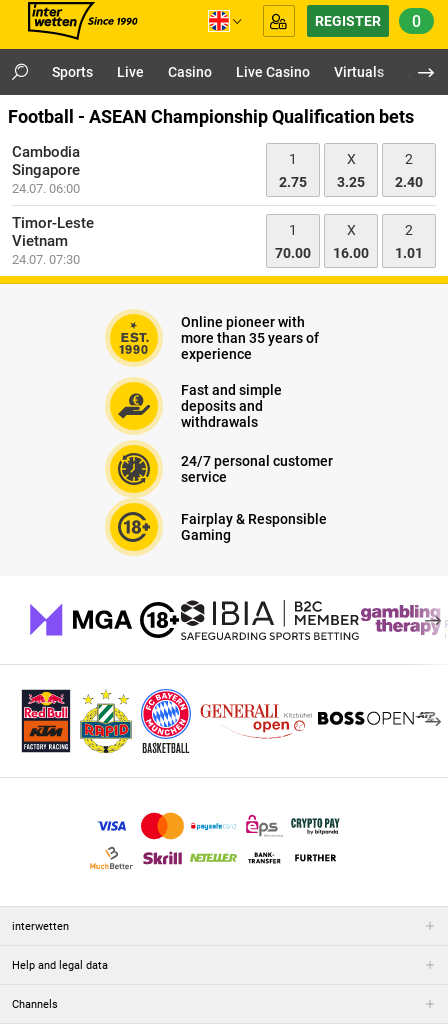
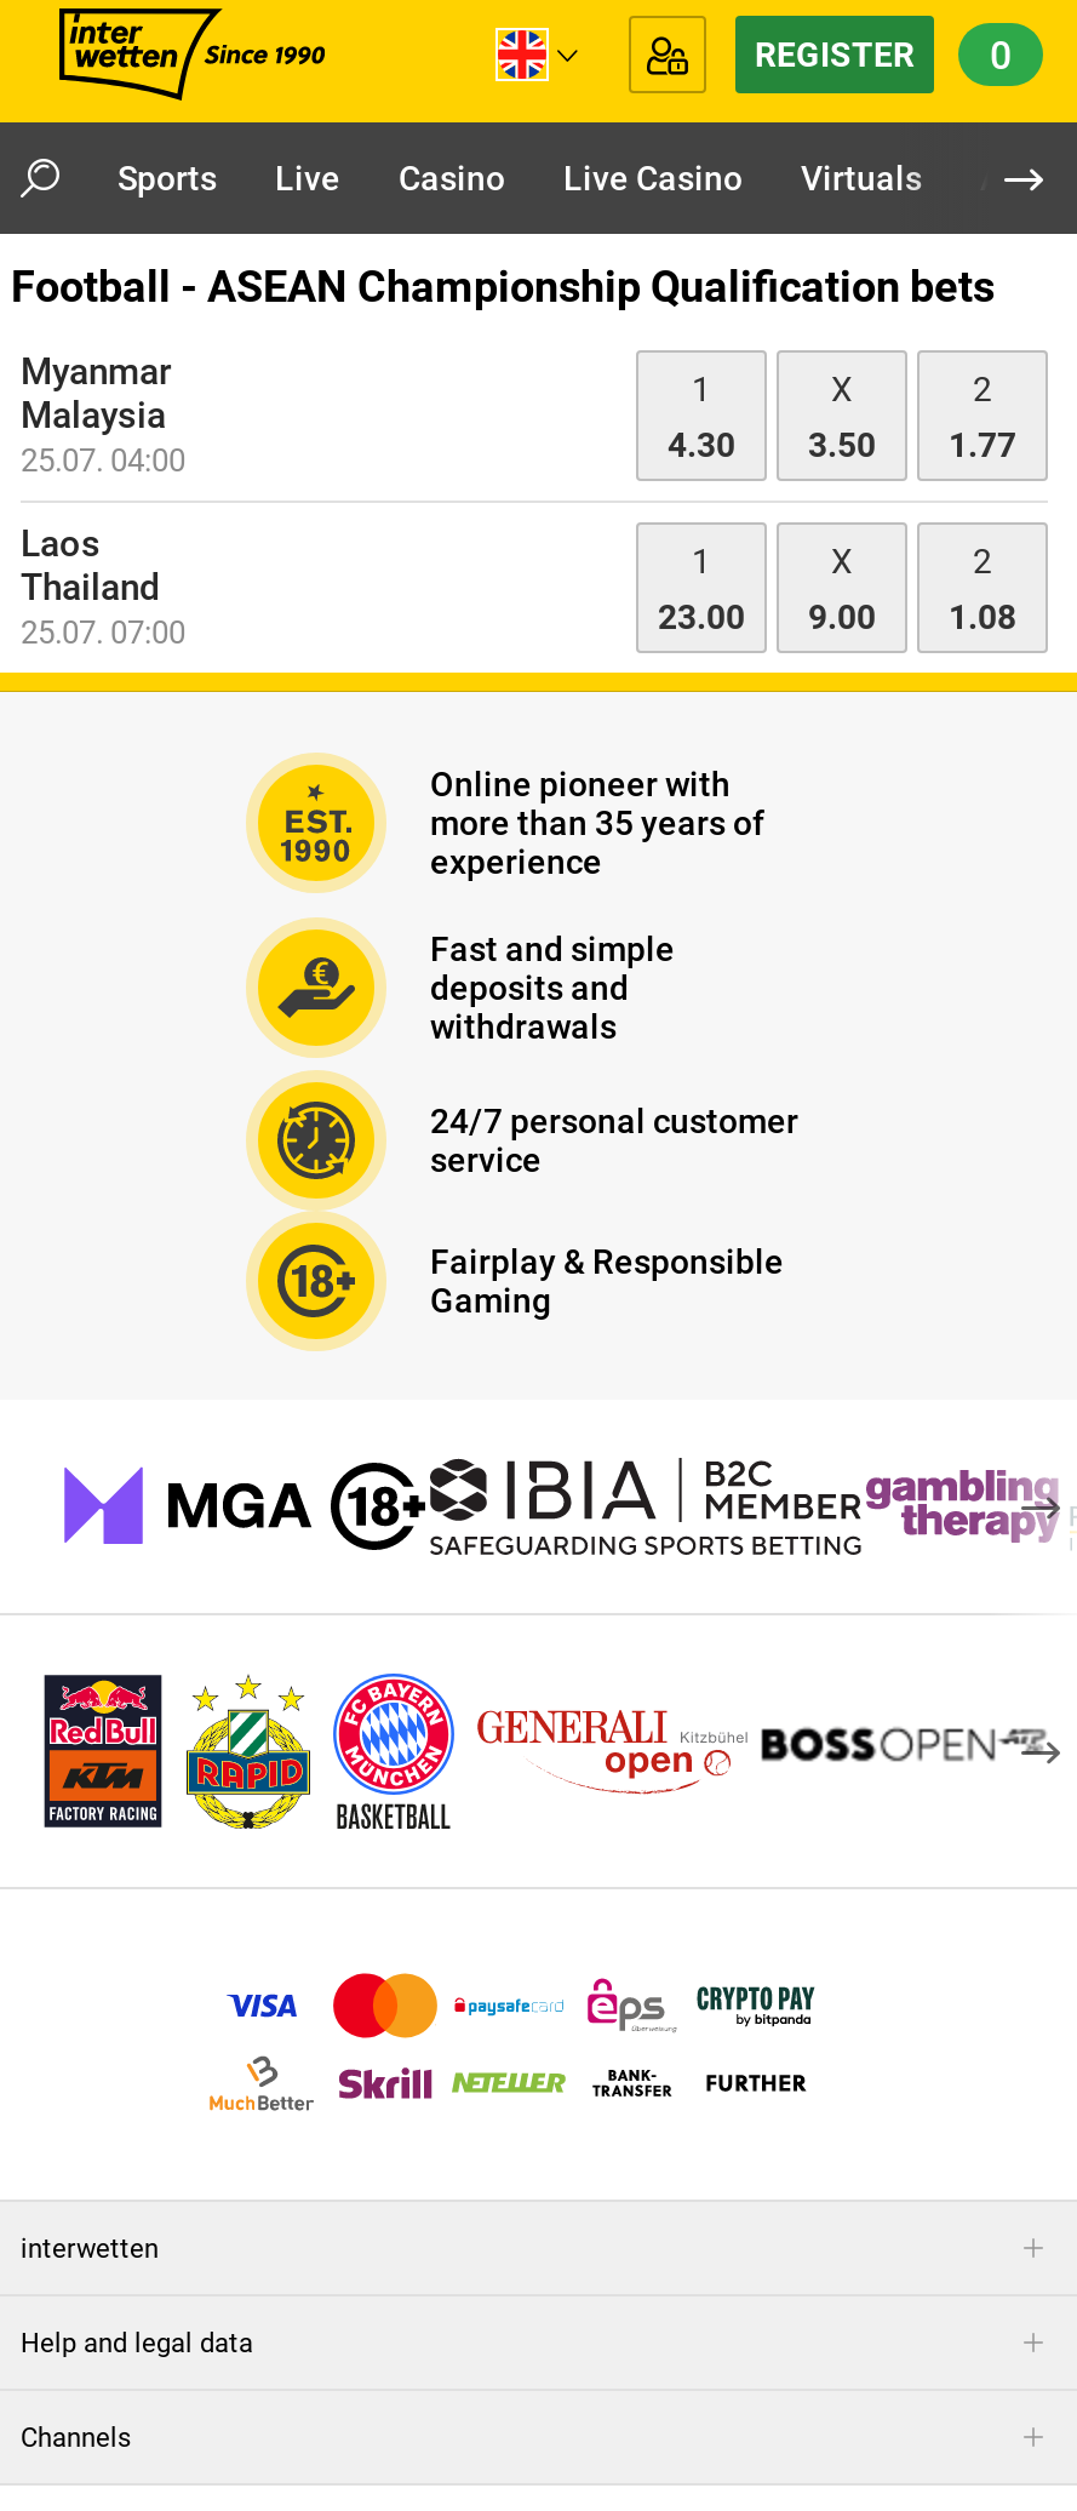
[12,143,80,196] Cambodia | Singapore | 24.07. 06:00 -> [21,351,185,479] Myanmar | Malaysia | 25.07. 04:00
[279,173,307,189] 2.75 -> [668,424,735,463] 4.30
[337,173,365,189] 3.25 -> [808,424,876,463] 3.50
[395,173,423,189] 2.40 -> [949,424,1016,463] 1.77
[12,214,94,267] Timor-Leste | Vietnam | 24.07. 07:30 -> [21,523,185,651] Laos | Thailand | 25.07. 07:00
[275,244,311,260] 70.00 -> [658,596,745,635] 23.00
[333,244,369,260] 16.00 -> [808,596,876,635] 9.00
[395,244,423,260] 1.01 -> [949,596,1016,635] 1.08

